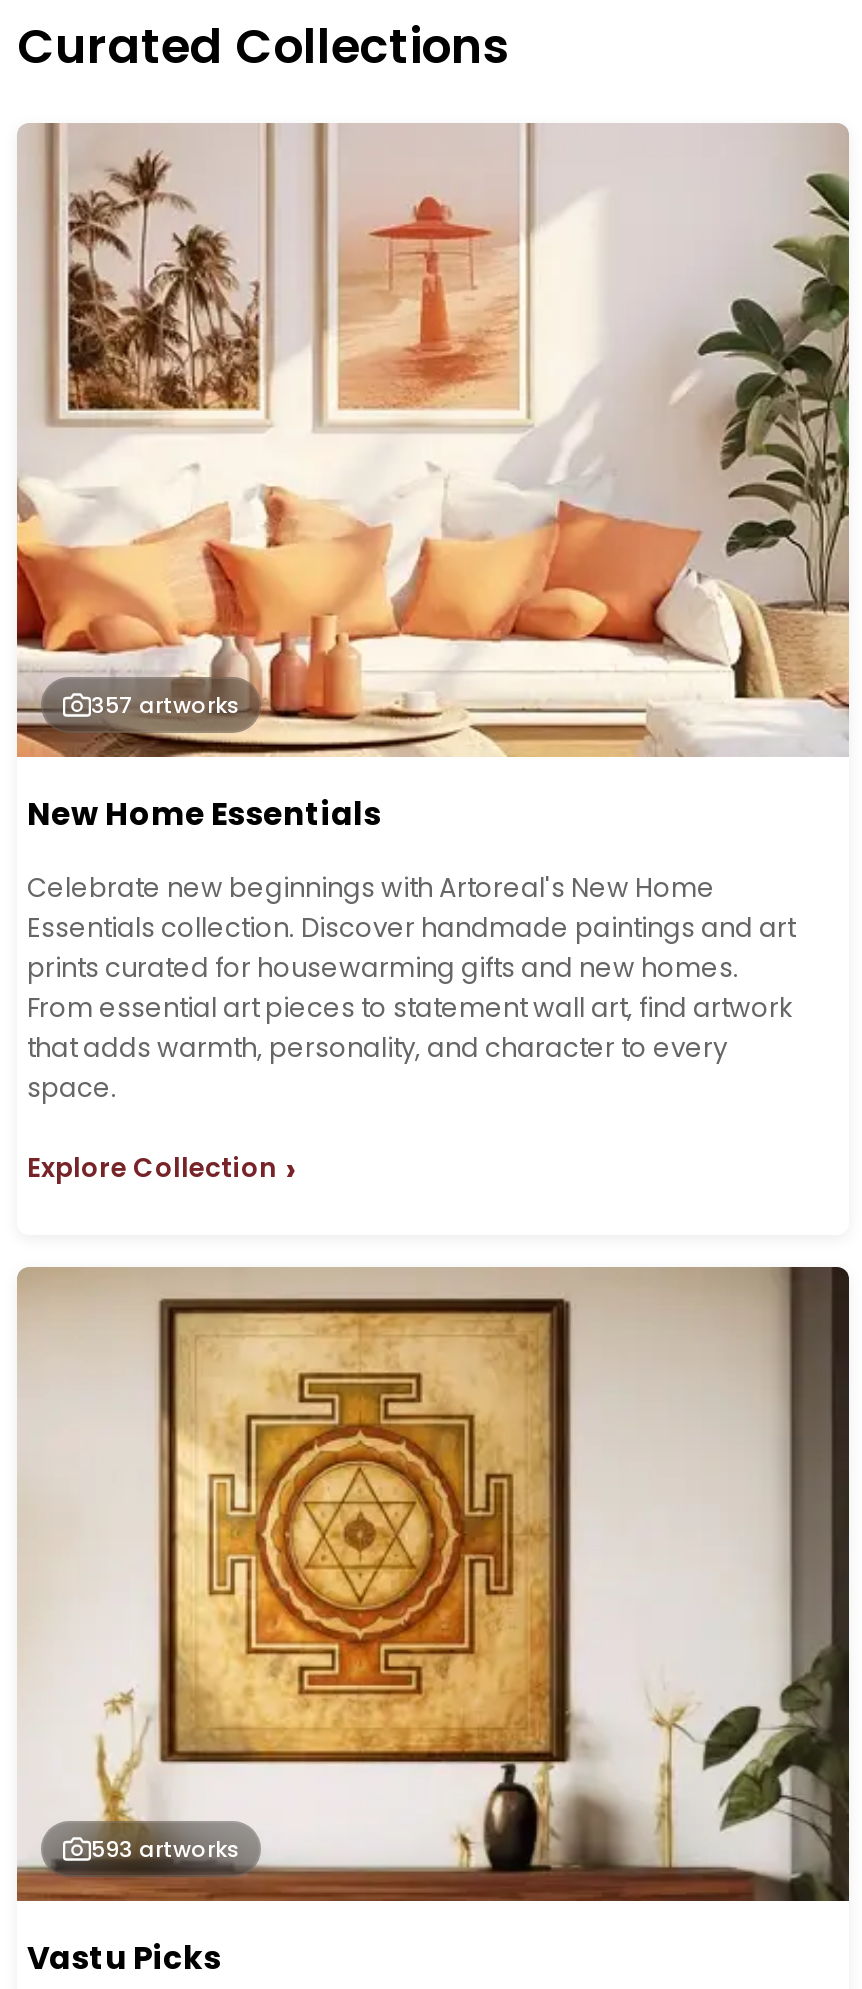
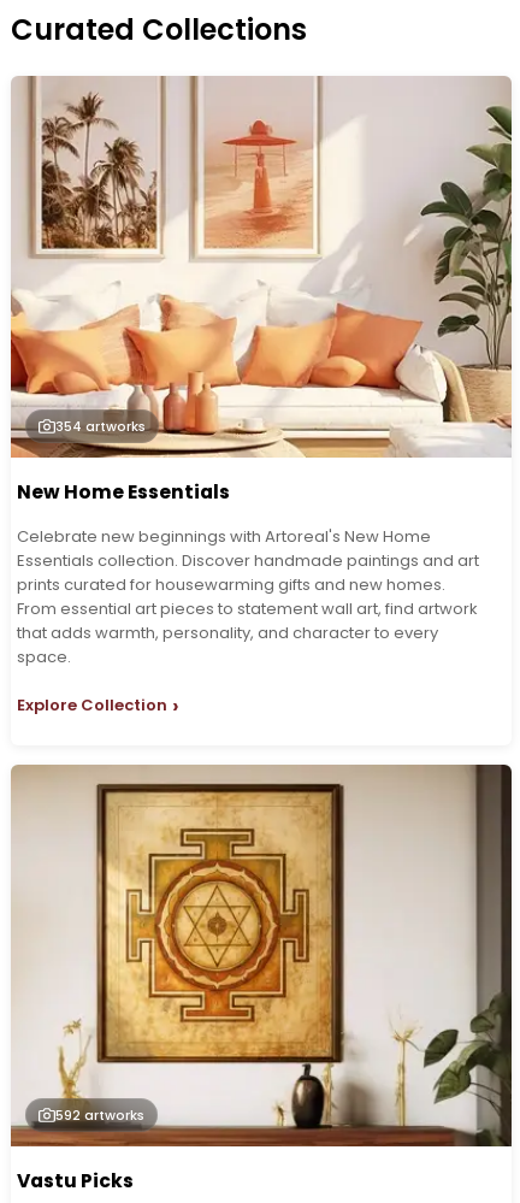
[91,688,239,720] 357 artworks -> [55,416,146,436] 354 artworks
[91,1832,239,1864] 593 artworks -> [55,1105,144,1124] 592 artworks

